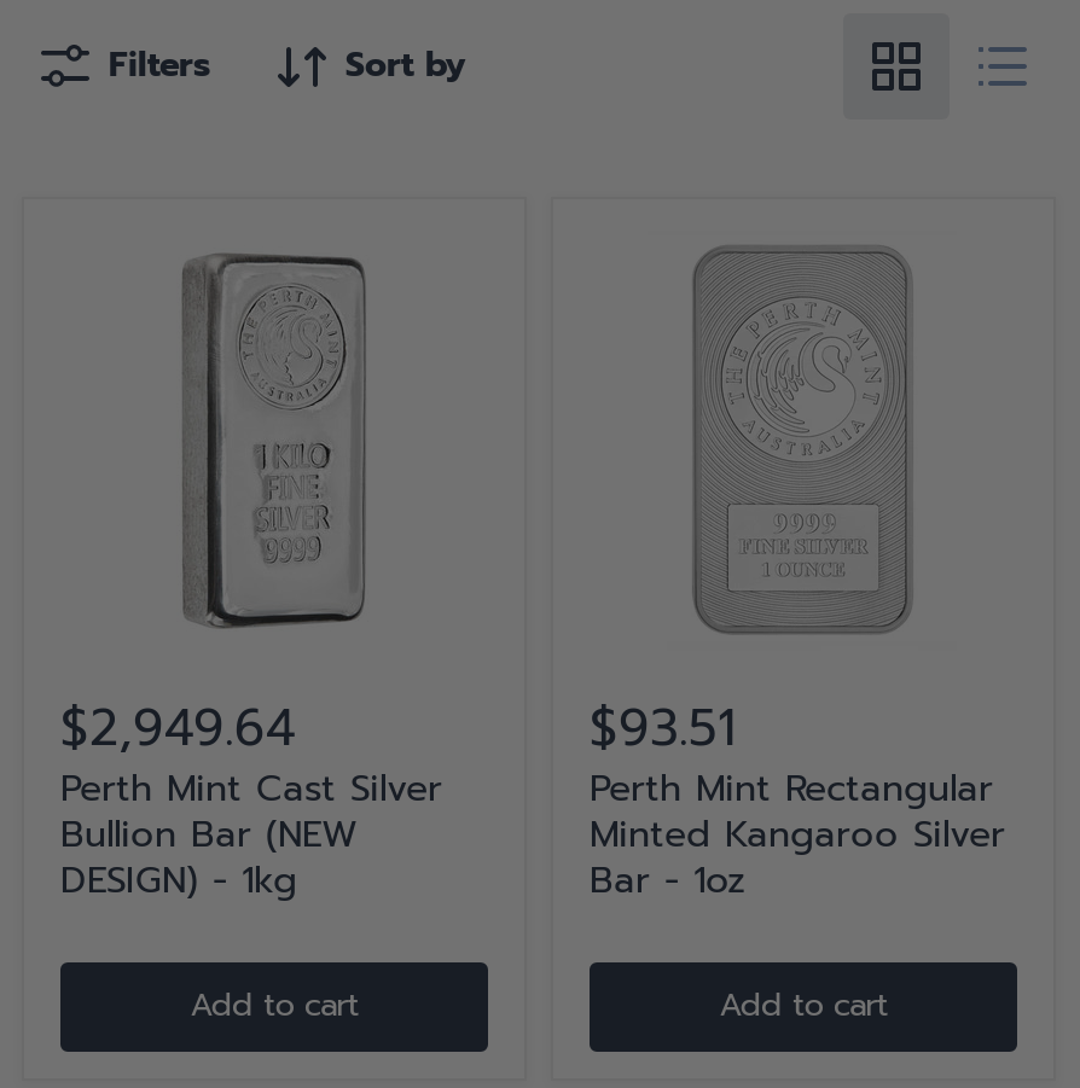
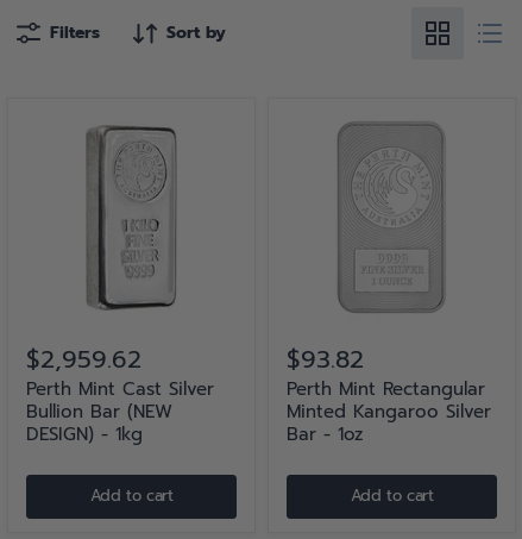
[60,692,295,767] $2,949.64 -> [26,342,141,379] $2,959.62
[590,692,734,767] $93.51 -> [287,342,364,379] $93.82

